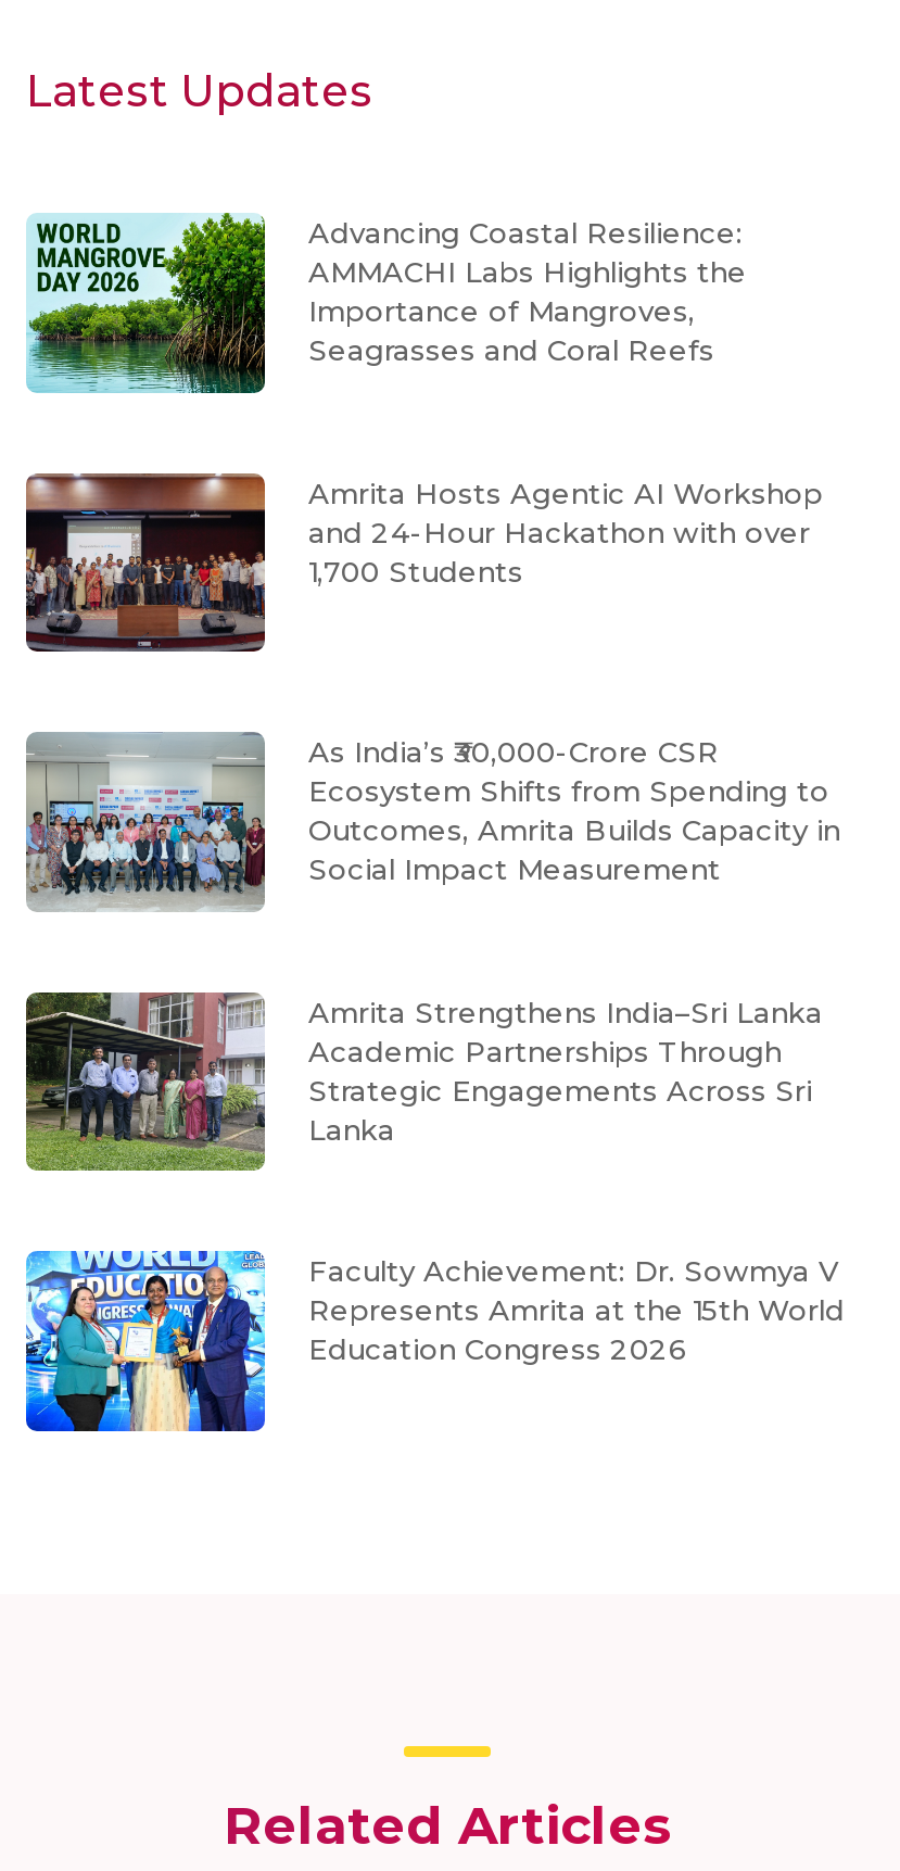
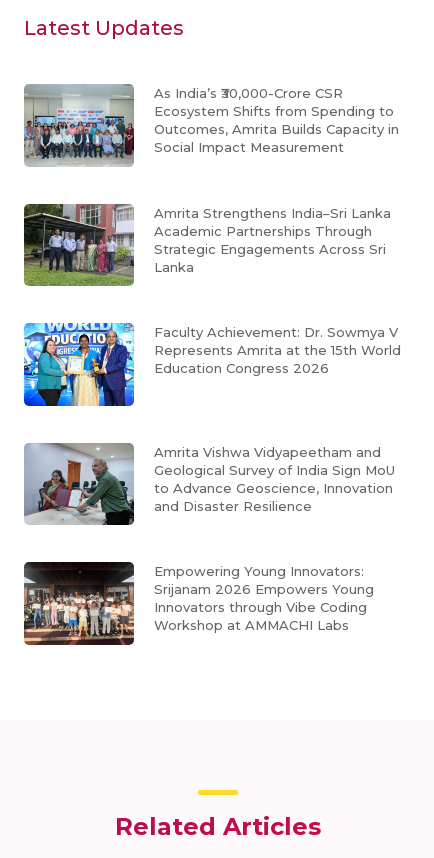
[26,213,747,395] [image] | Advancing Coastal Resilience: | AMMACHI Labs Highlights the | Importance of Mangroves, | Seagrasses and Coral Reefs -> none
[24,471,823,654] [image] | Amrita Hosts Agentic AI Workshop | and 24-Hour Hackathon with over | 1,700 Students -> none
moved [22,732,845,1367] -> [22,84,401,376]: [image] | As India’s ₹30,000-Crore CSR | Ecosystem Shifts from Spending to | ... | Represents Amrita at the 15th World | Education Congress 2026
none -> [23,561,374,646] [image] | Empowering Young Innovators: | Srijanam 2026 Empowers Young | Innovators through Vibe Coding | Workshop at AMMACHI Labs
none -> [24,443,395,526] [image] | Amrita Vishwa Vidyapeetham and | Geological Survey of India Sign MoU | to Advance Geoscience, Innovation | and Disaster Resilience

